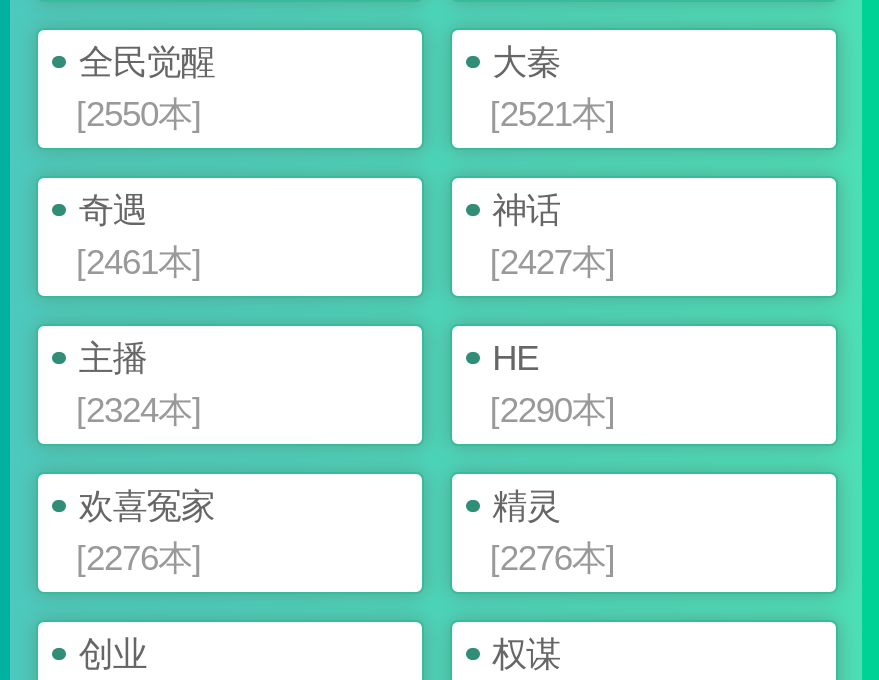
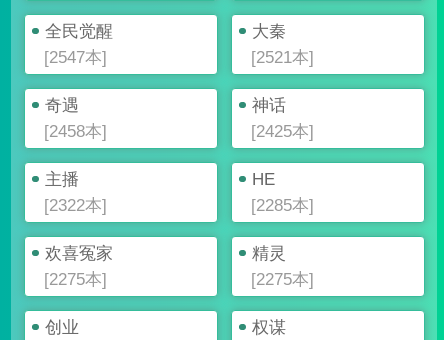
[76,93,202,133] [2550本] -> [44,47,107,67] [2547本]
[76,241,202,281] [2461本] -> [44,121,107,141] [2458本]
[490,241,616,281] [2427本] -> [251,121,314,141] [2425本]
[76,389,202,429] [2324本] -> [44,195,107,215] [2322本]
[490,389,616,429] [2290本] -> [251,195,314,215] [2285本]
[76,537,202,577] [2276本] -> [44,269,107,289] [2275本]
[490,537,616,577] [2276本] -> [251,269,314,289] [2275本]

